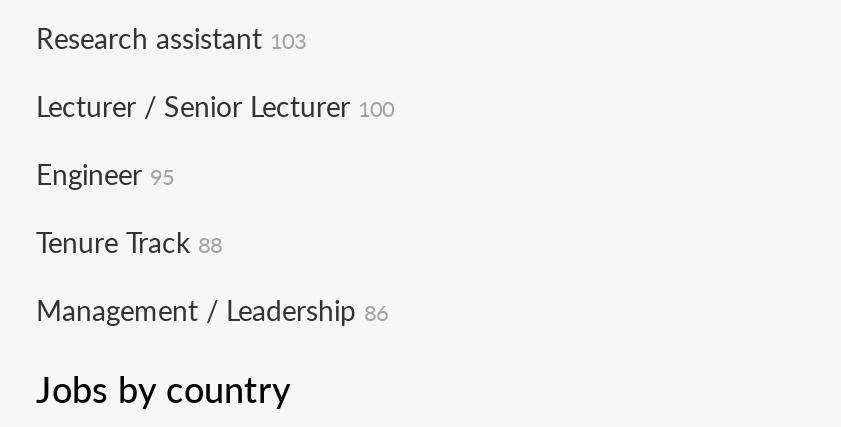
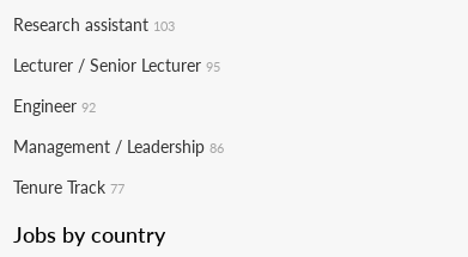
[36,85,394,261] Lecturer / Senior Lecturer 100 | Engineer 95 | Tenure Track 88 -> [13,53,220,117] Lecturer / Senior Lecturer 95 | Engineer 92
moved [36,289,388,329] -> [13,134,224,158]: Management / Leadership 86
none -> [13,175,124,198] Tenure Track 77

